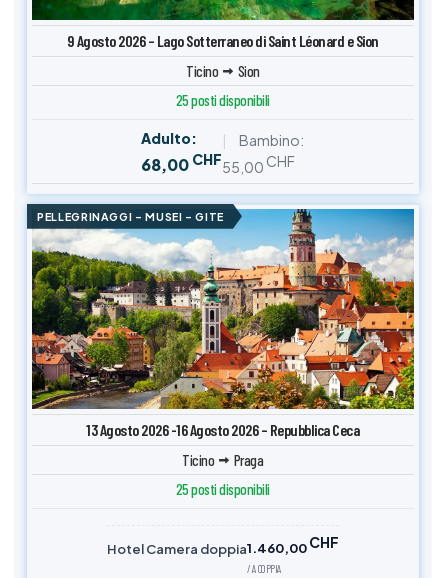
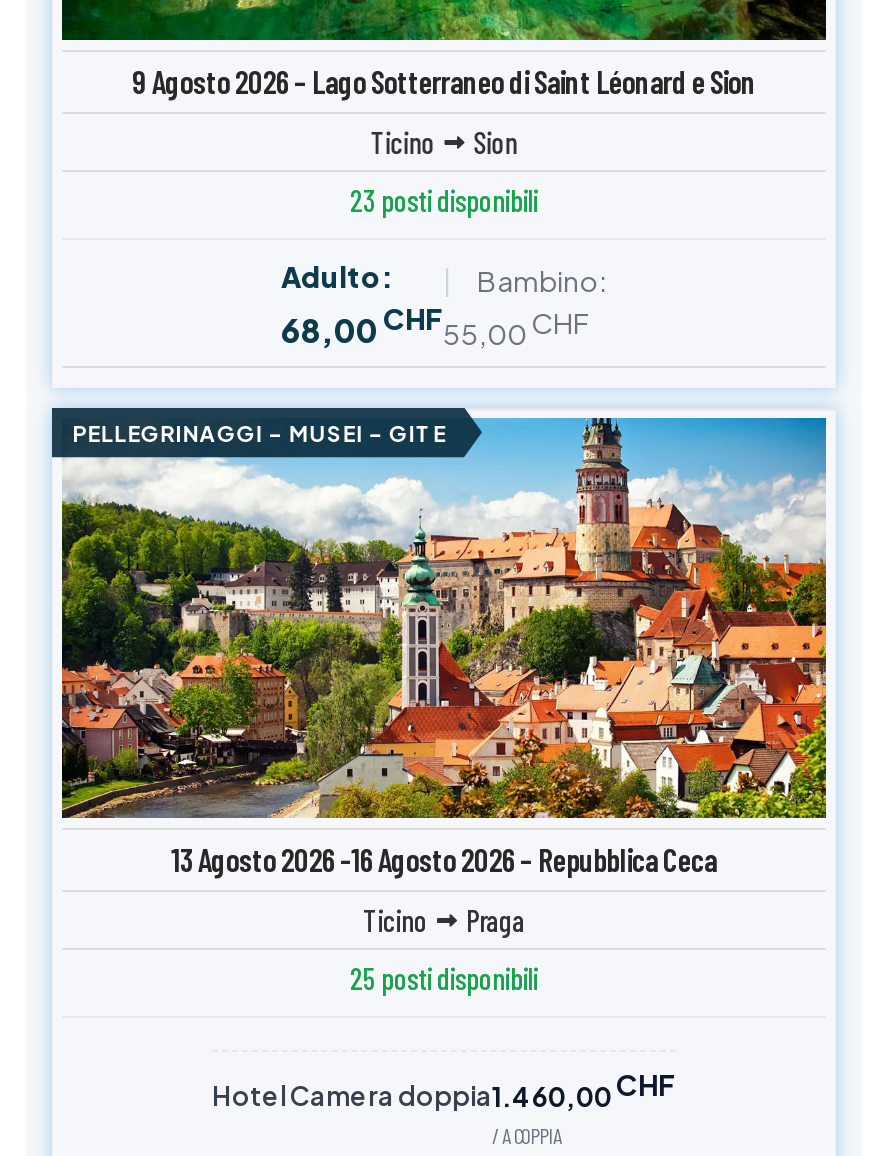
[176,91,270,109] 25 posti disponibili -> [350,182,538,218] 23 posti disponibili

